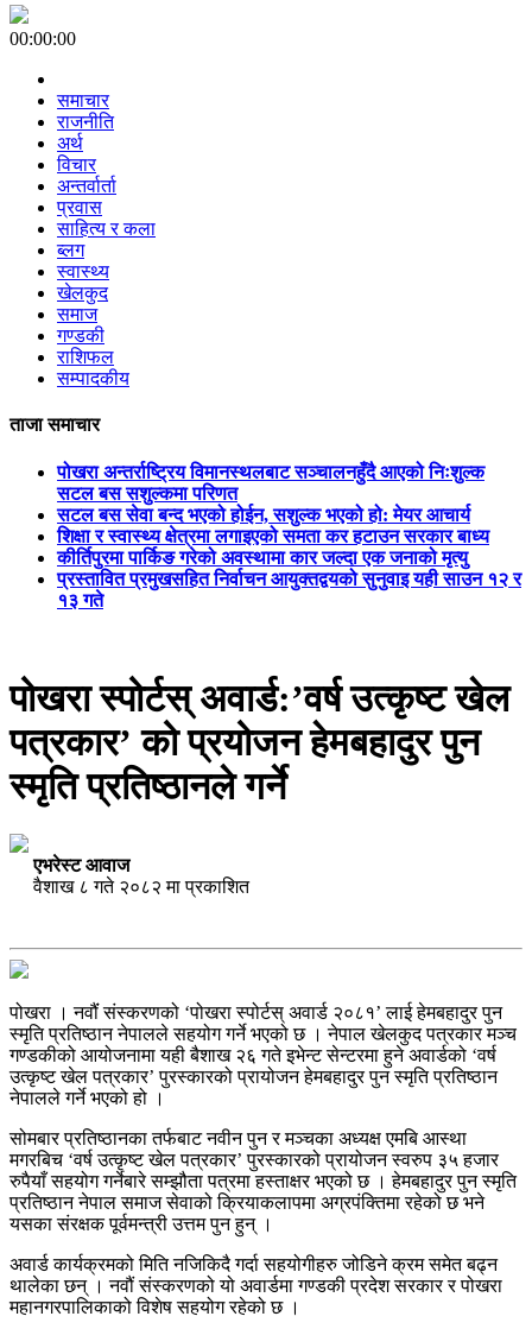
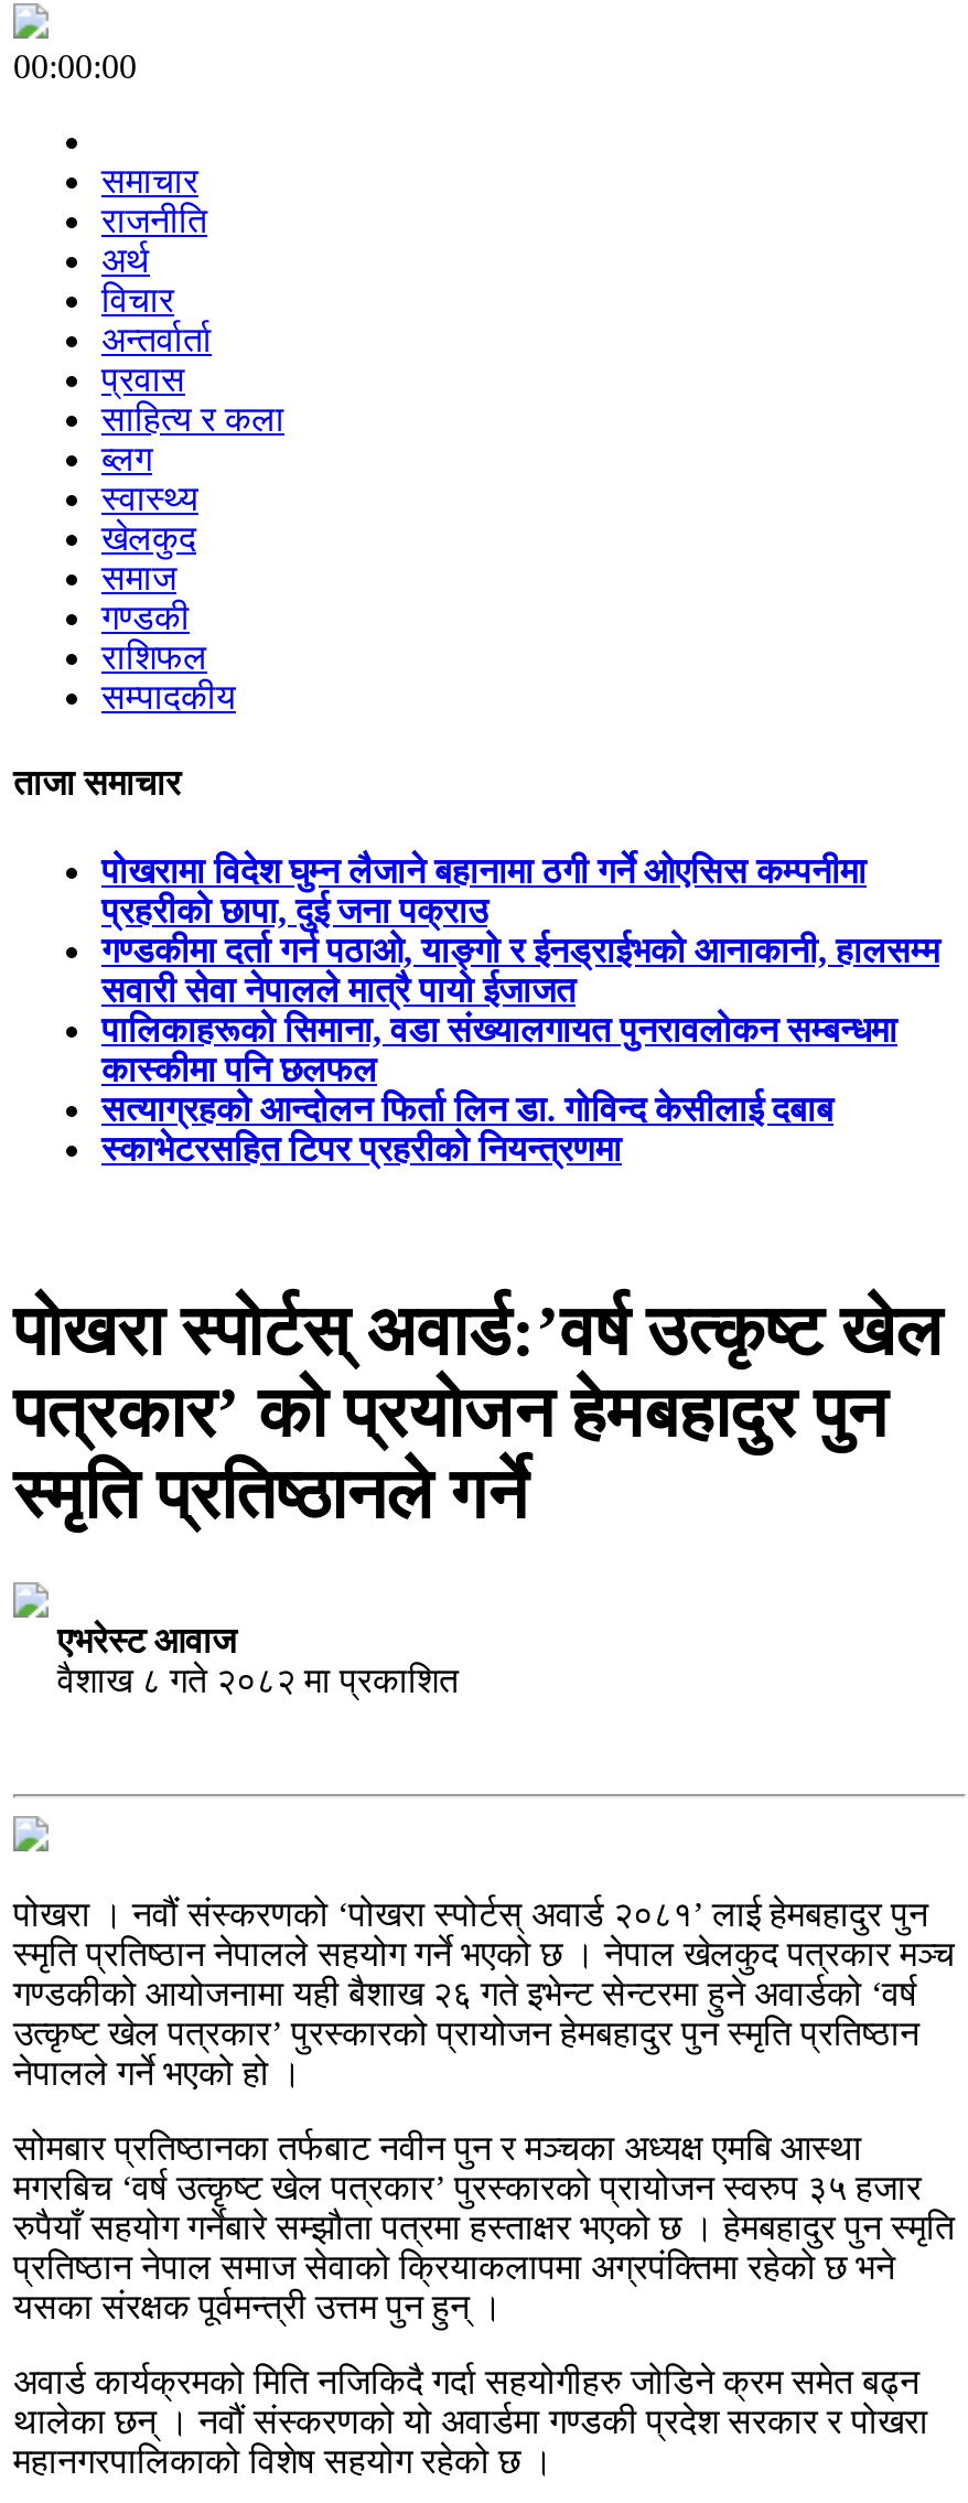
[57,461,521,610] पोखरा अन्तर्राष्ट्रिय विमानस्थलबाट सञ्चालनहुँदै आएको निःशुल्क | सटल बस सशुल्कमा परिणत | सटल बस सेवा बन्द भएको होईन, सशुल्क भएको हो: मेयर आचार्य | शिक्षा र स्वास्थ्य क्षेत्रमा लगाइएको समता कर हटाउन सरकार बाध्य | कीर्तिपुरमा पार्किङ गरेको अवस्थामा कार जल्दा एक जनाको मृत्यु | प्रस्तावित प्रमुखसहित निर्वाचन आयुक्तद्वयको सुनुवाइ यही साउन १२ र | १३ गते -> [101,851,939,1167] पोखरामा विदेश घुम्न लैजाने बहानामा ठगी गर्ने ओएसिस कम्पनीमा | प्रहरीको छापा, दुई जना पक्राउ | गण्डकीमा दर्ता गर्न पठाओ, याङ्गो र ईनड्राईभको आनाकानी, हालसम्म | सवारी सेवा नेपालले मात्रै पायो ईजाजत | पालिकाहरूको सिमाना, वडा संख्यालगायत पुनरावलोकन सम्बन्धमा | कास्कीमा पनि छलफल | सत्याग्रहको आन्दोलन फिर्ता लिन डा. गोविन्द केसीलाई दबाब | स्काभेटरसहित टिपर प्रहरीको नियन्त्रणमा

